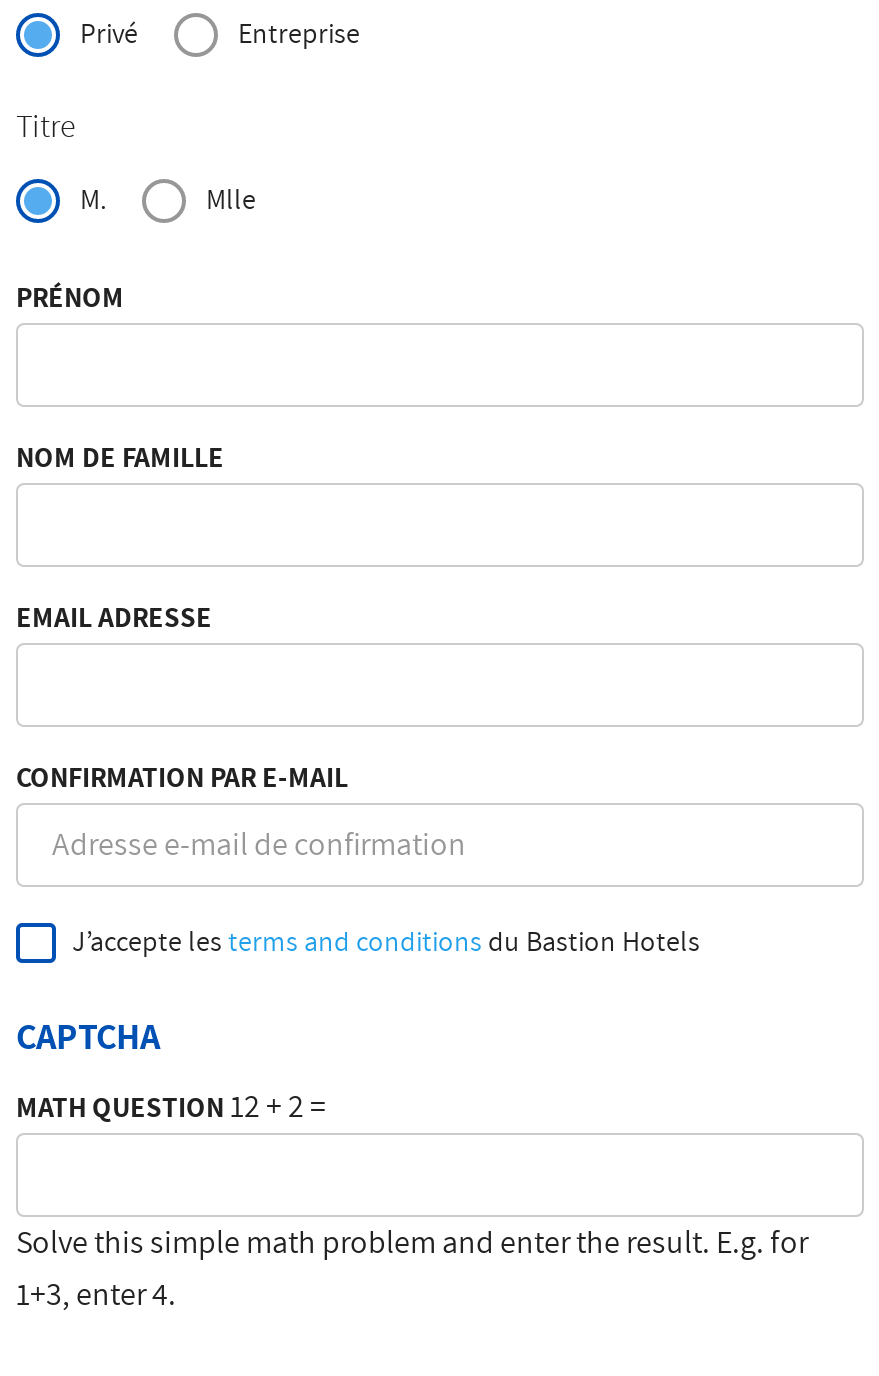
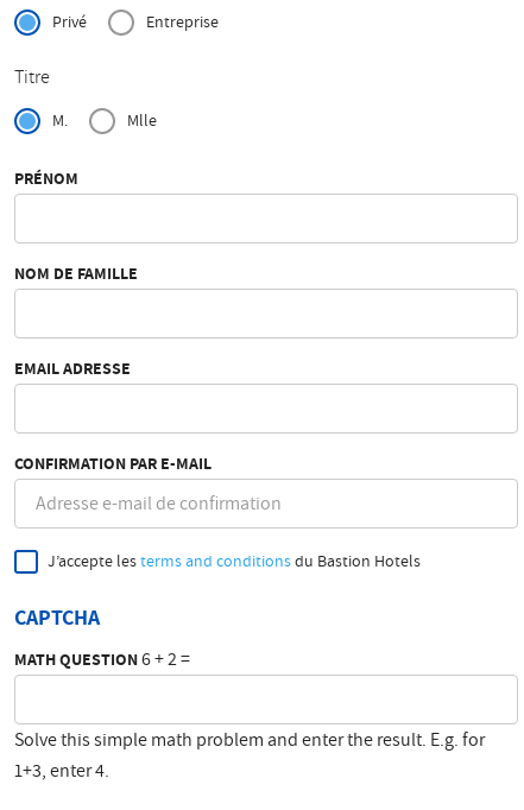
[16,1085,326,1129] MATH QUESTION 12 + 2 = -> [14,646,190,672] MATH QUESTION 6 + 2 =

